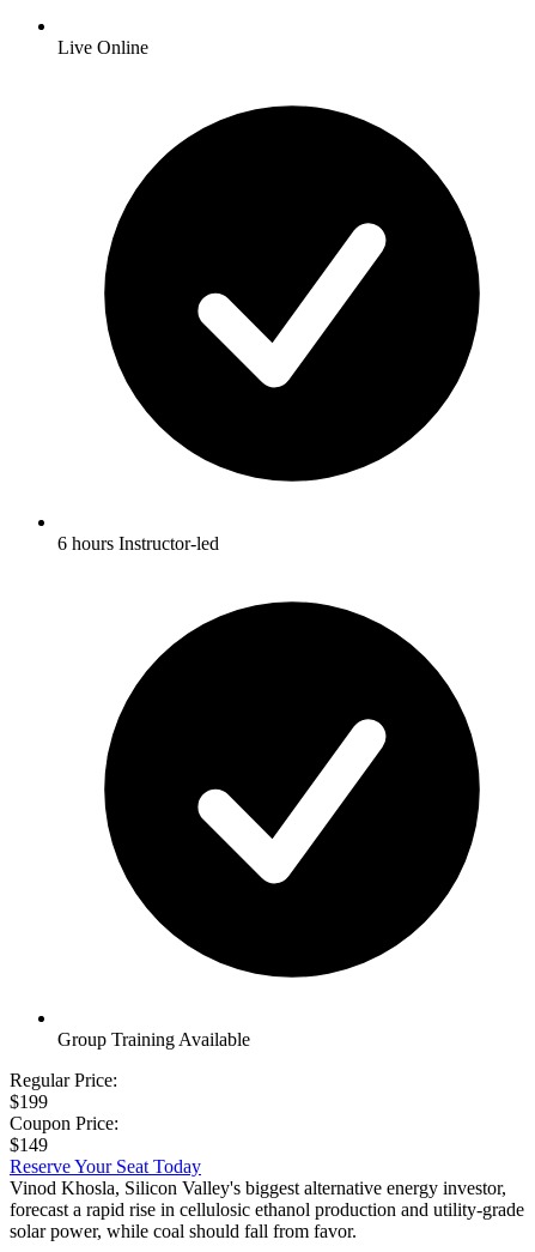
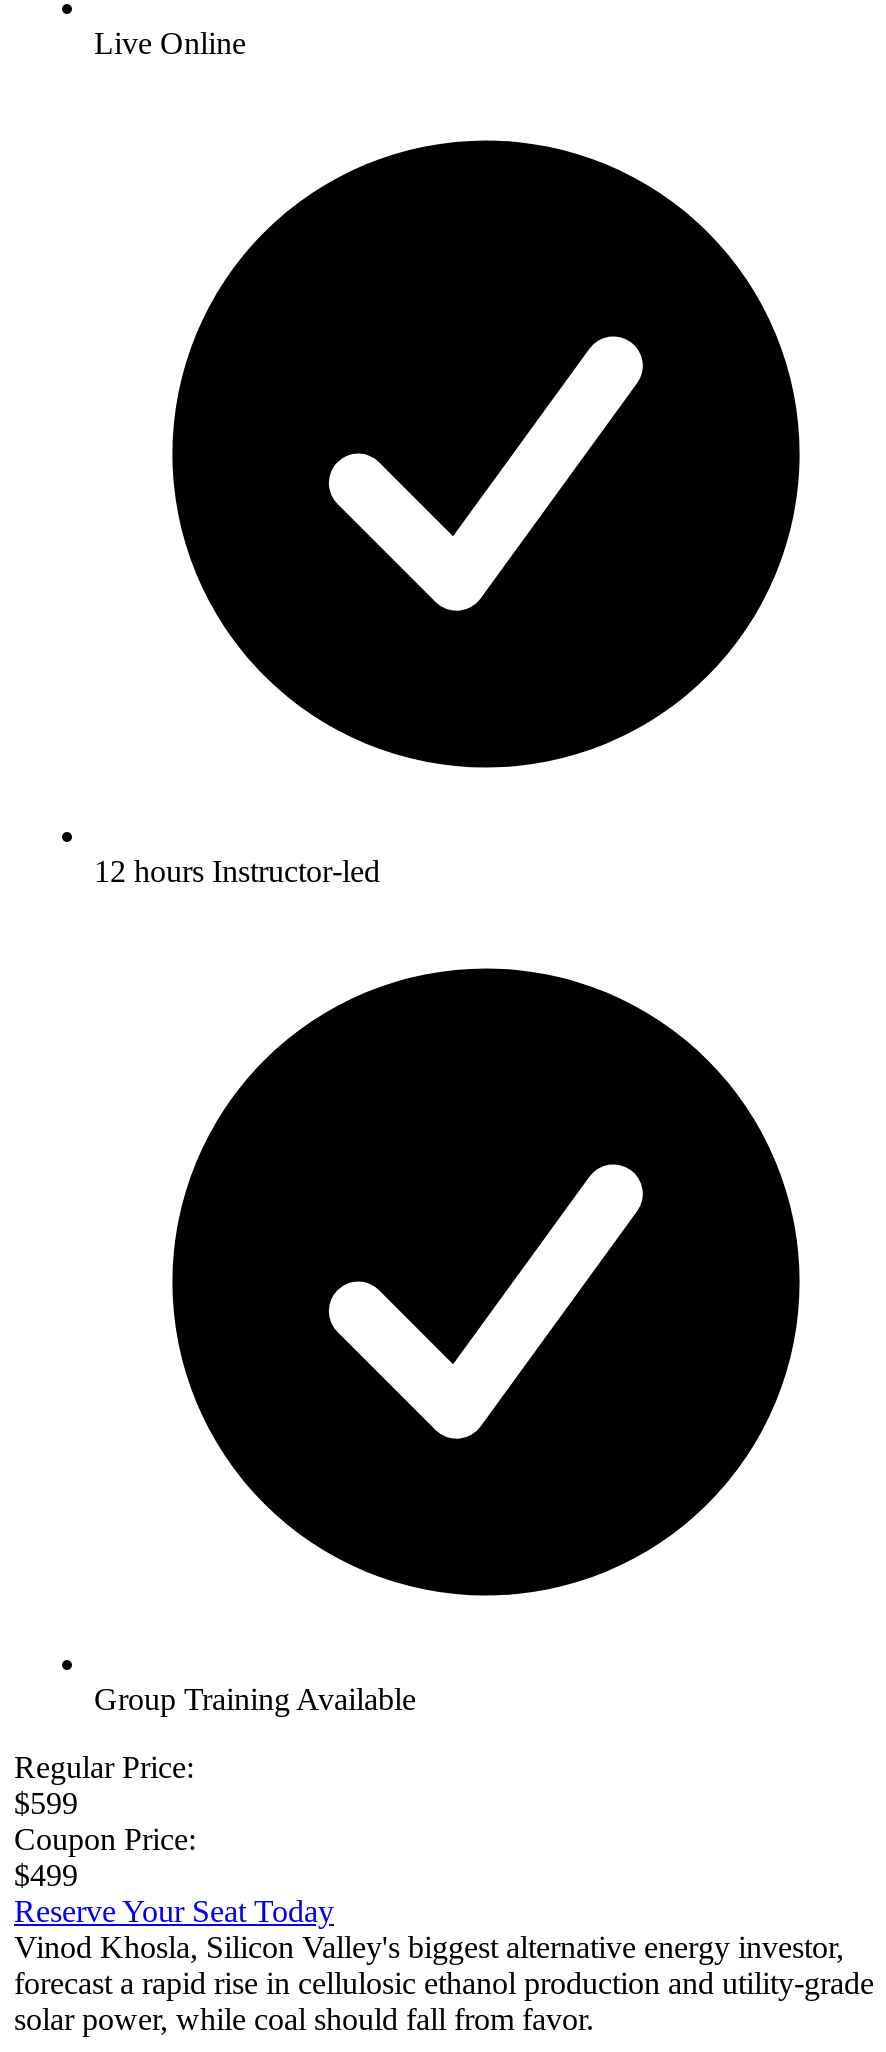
[57,533,219,553] 6 hours Instructor-led -> [94,854,380,888] 12 hours Instructor-led
[10,1091,48,1112] $199 -> [14,1786,78,1820] $599
[10,1134,48,1155] $149 -> [14,1858,78,1892] $499

